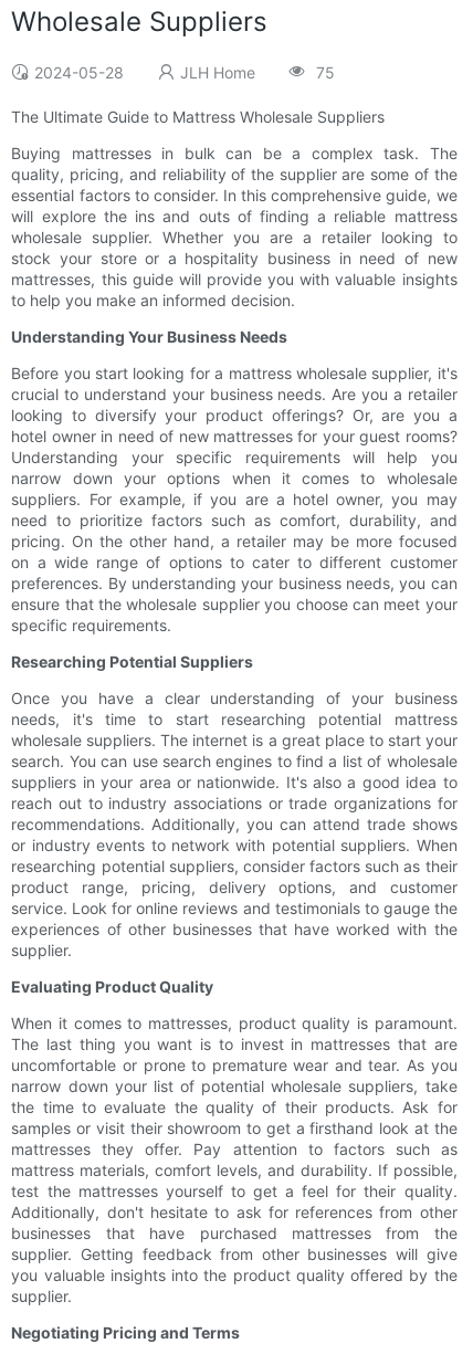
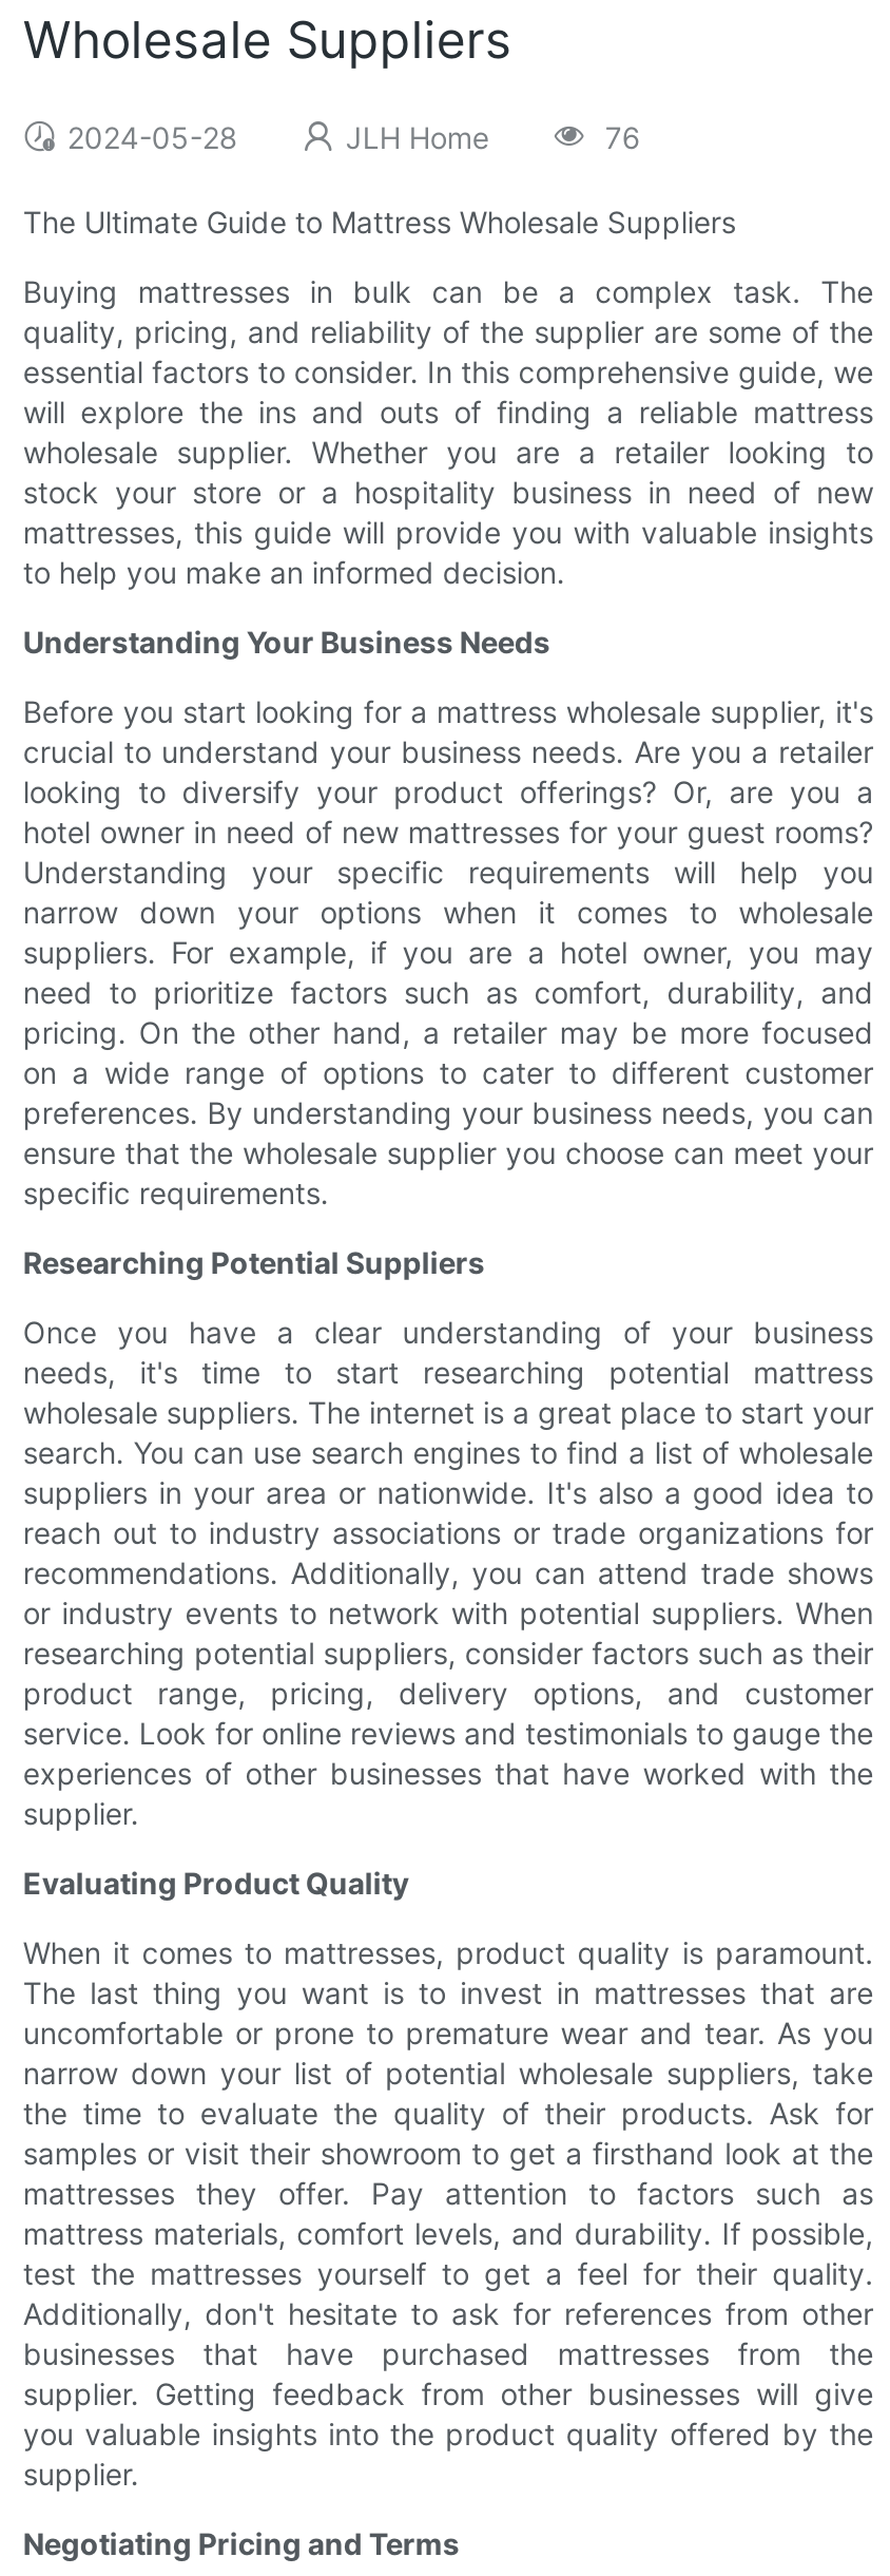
[317,63,335,82] 75 -> [605,120,641,156] 76

